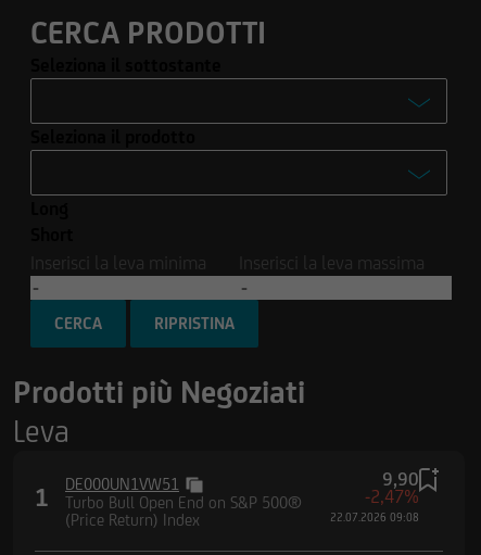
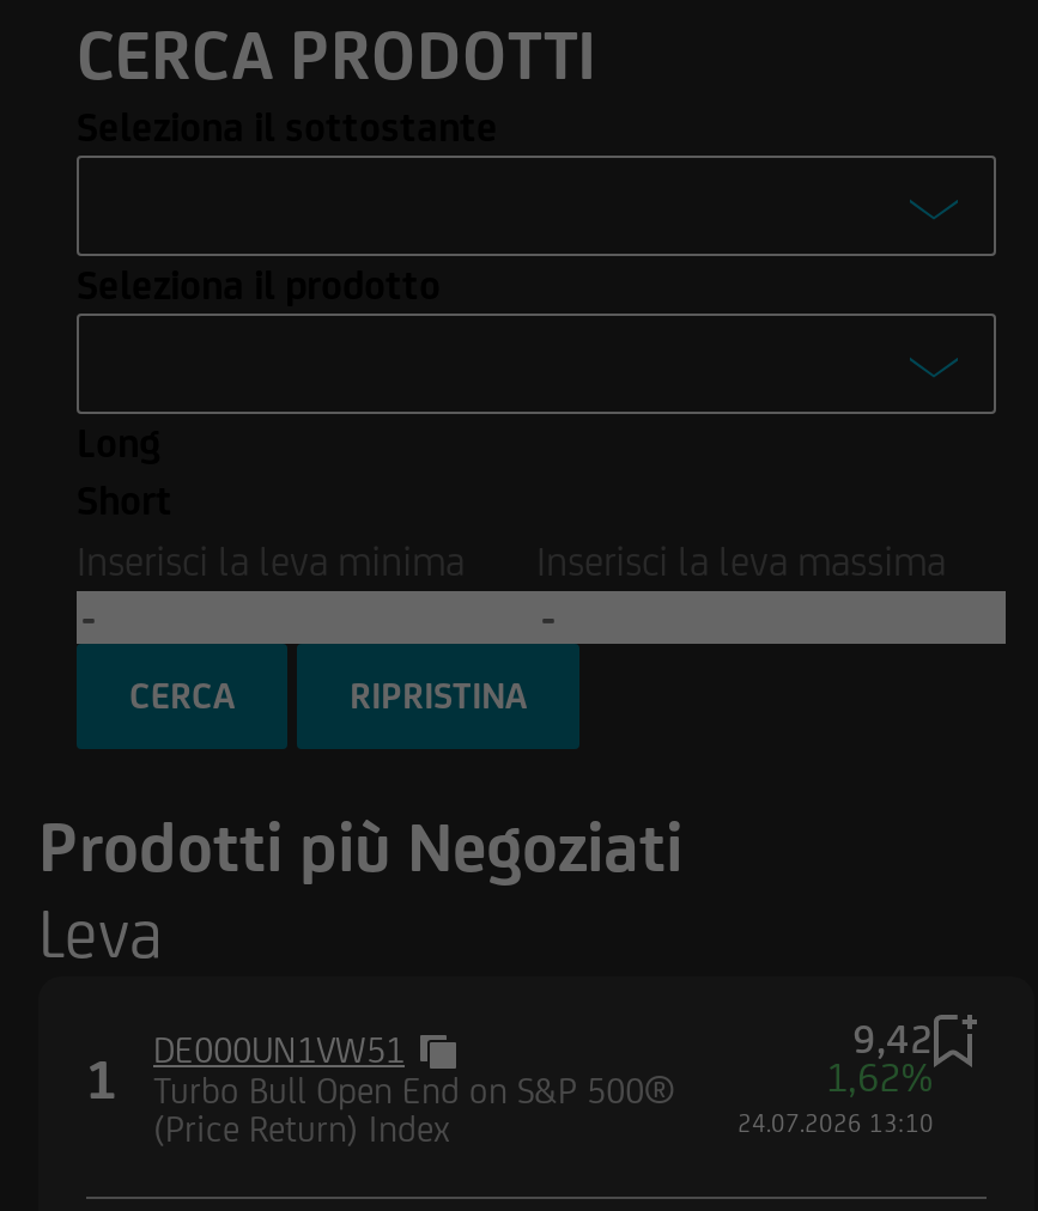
[382,468,419,490] 9,90 -> [852,1015,934,1063] 9,42
[365,486,419,508] -2,47% -> [826,1054,934,1101] 1,62%
[330,511,419,524] 22.07.2026 09:08 -> [737,1109,934,1137] 24.07.2026 13:10

